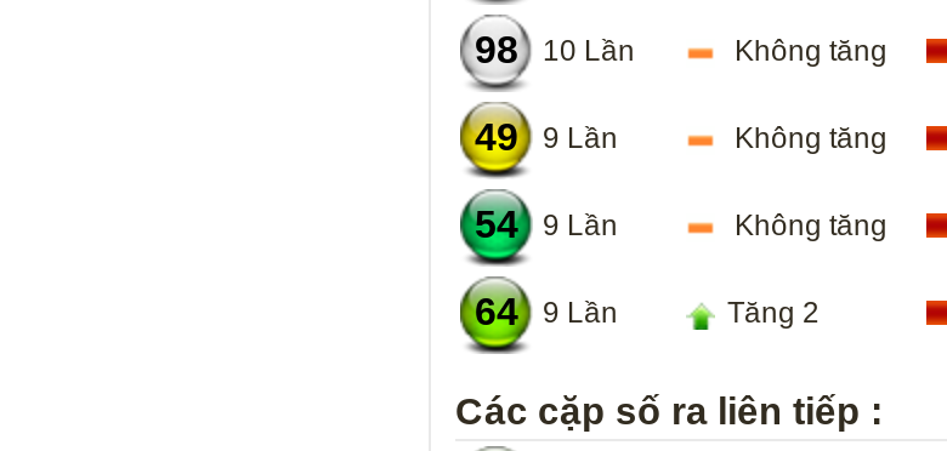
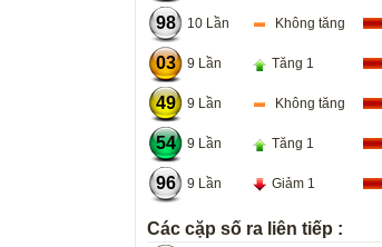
none -> [156,53,314,72] 03 | 9 Lần | Tăng 1
[727,209,888,242] Không tăng -> [272,136,314,151] Tăng 1
[475,291,618,332] 64 9 Lần -> [156,174,222,192] 96 9 Lần
[727,296,820,330] Tăng 2 -> [272,176,315,191] Giảm 1

